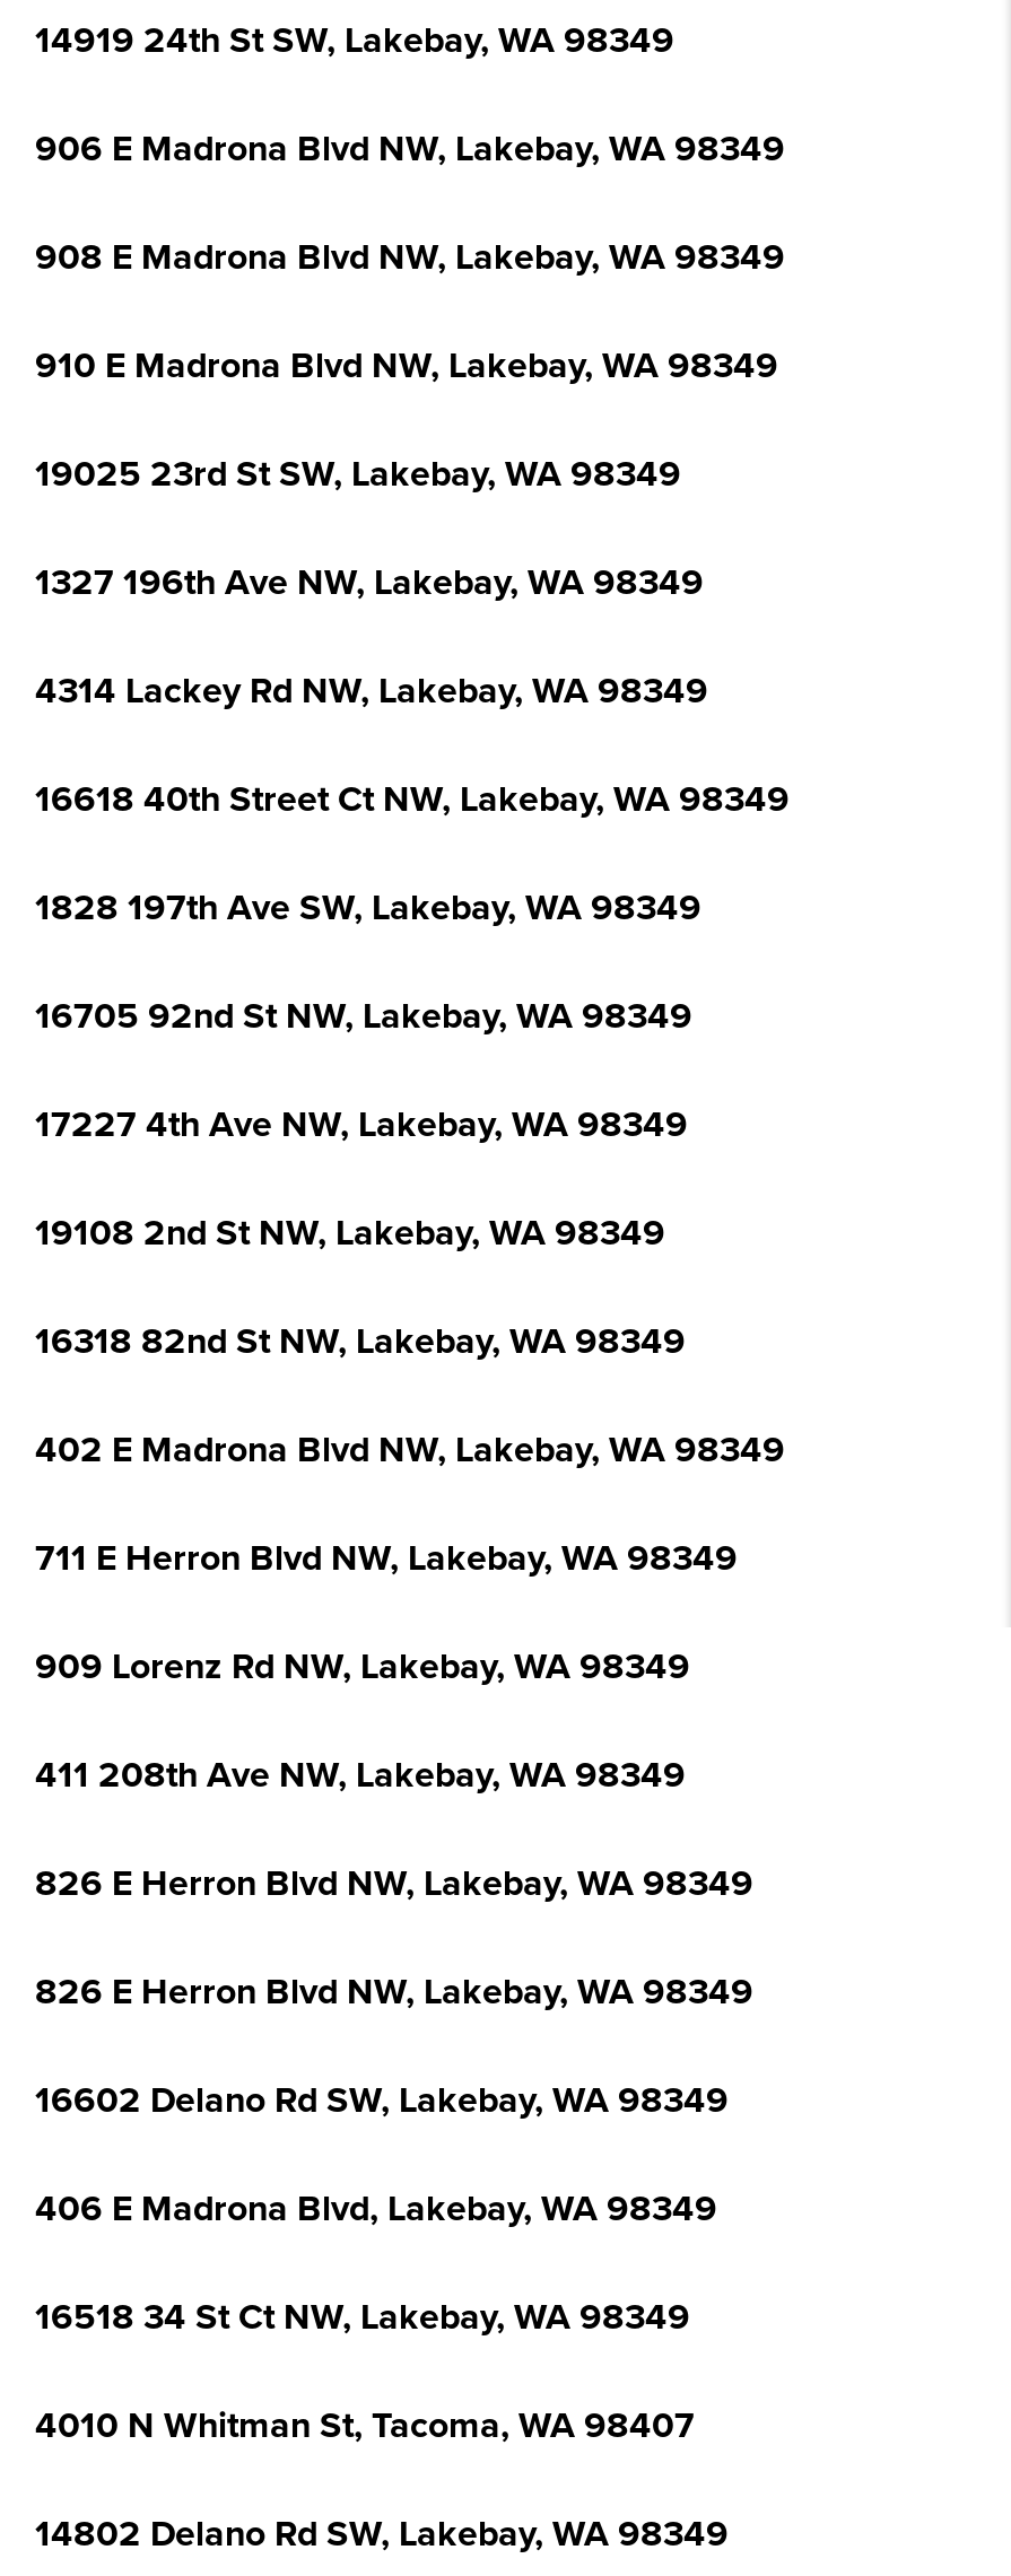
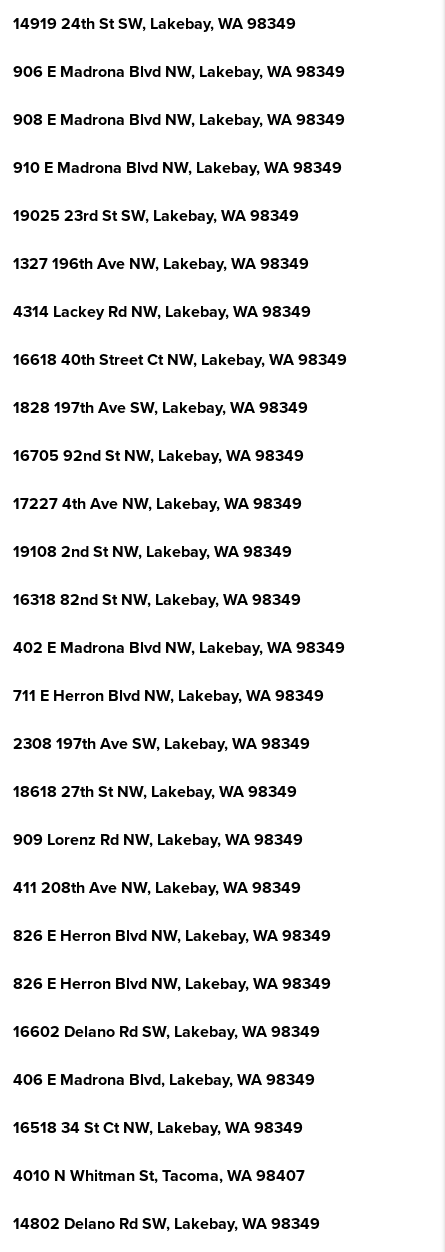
none -> [13,734,310,802] 2308 197th Ave SW, Lakebay, WA 98349 | 18618 27th St NW, Lakebay, WA 98349

